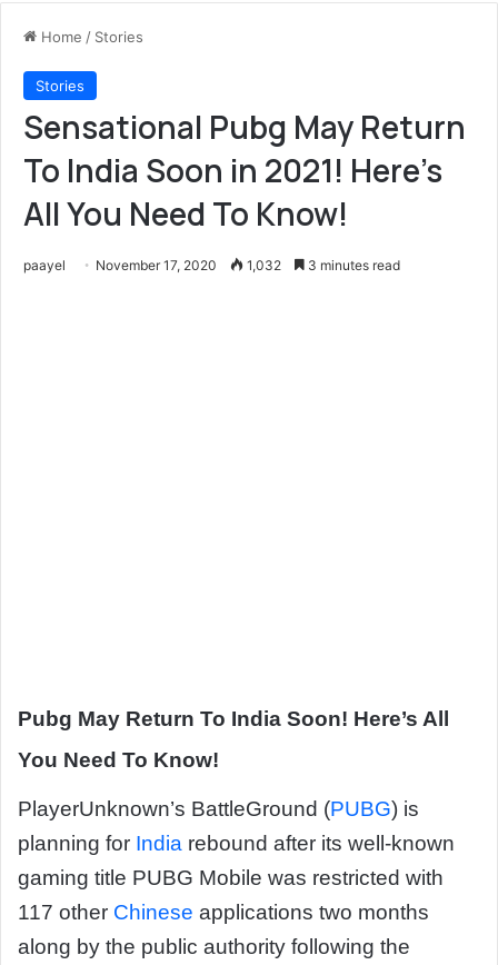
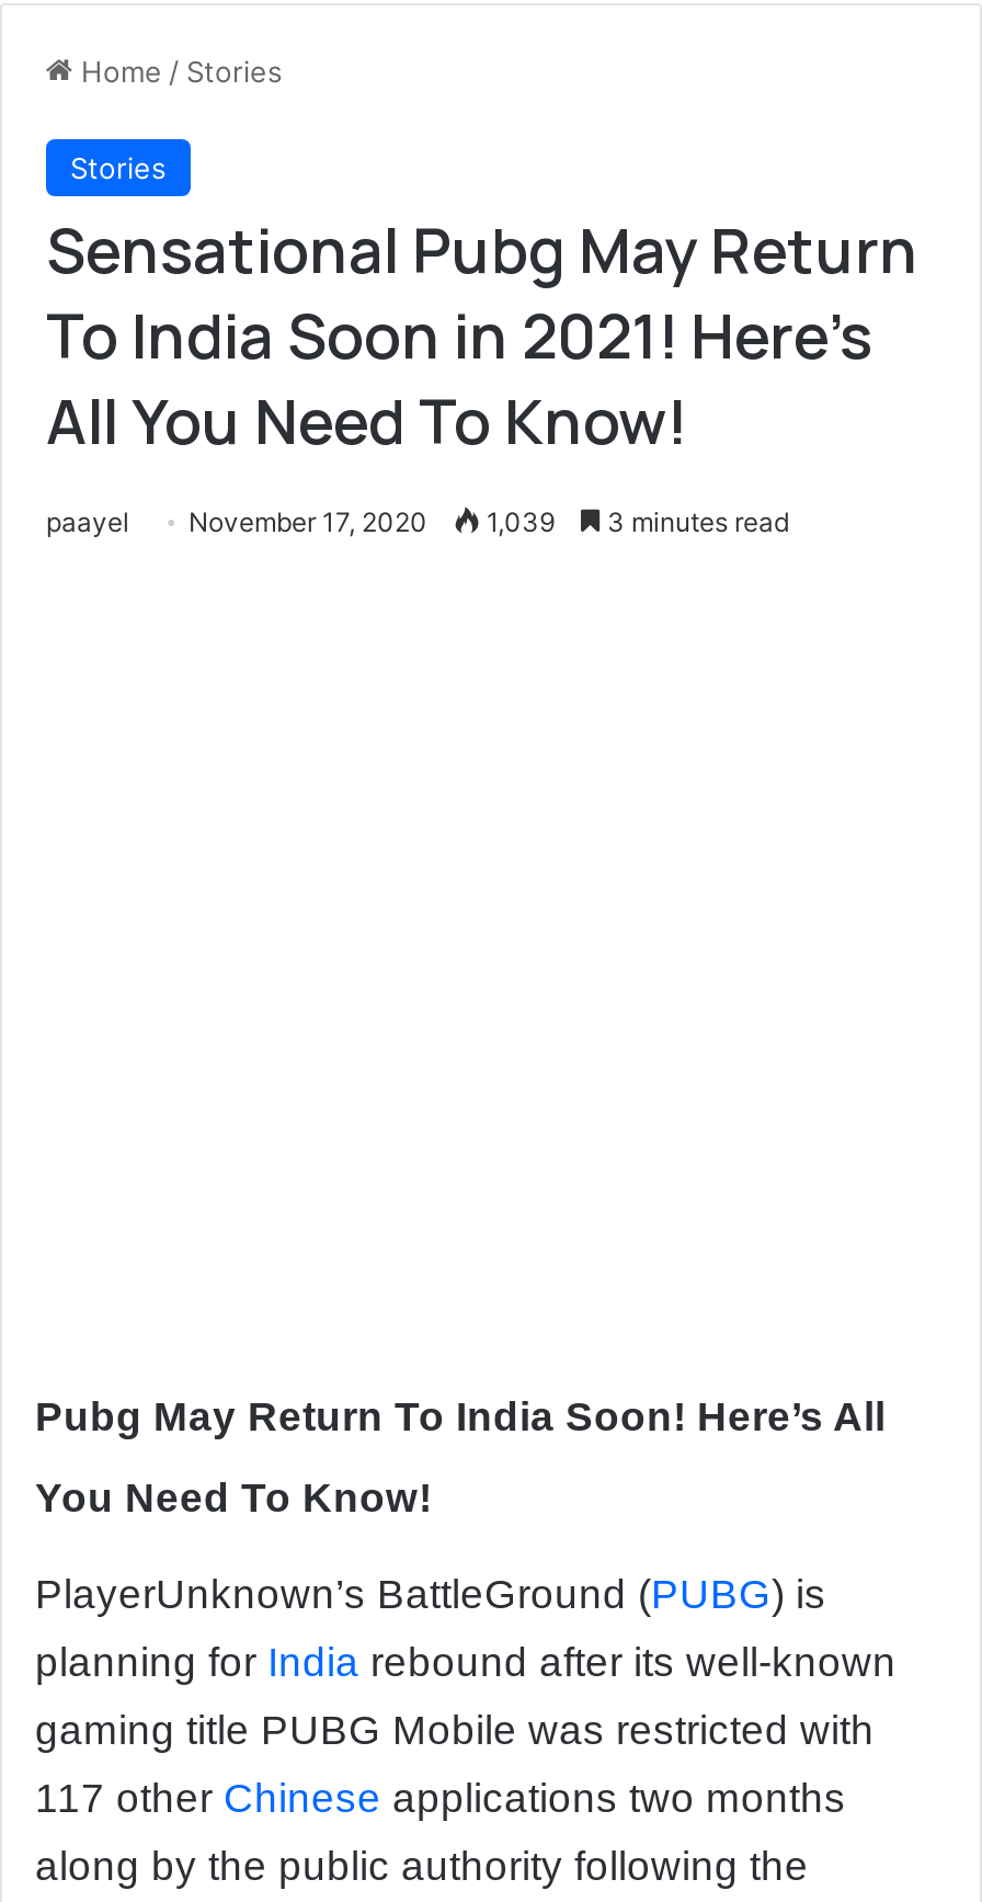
[23,257,400,274] paayel November 17, 2020 1,032 3 minutes read -> [46,506,789,538] paayel November 17, 2020 1,039 3 minutes read

